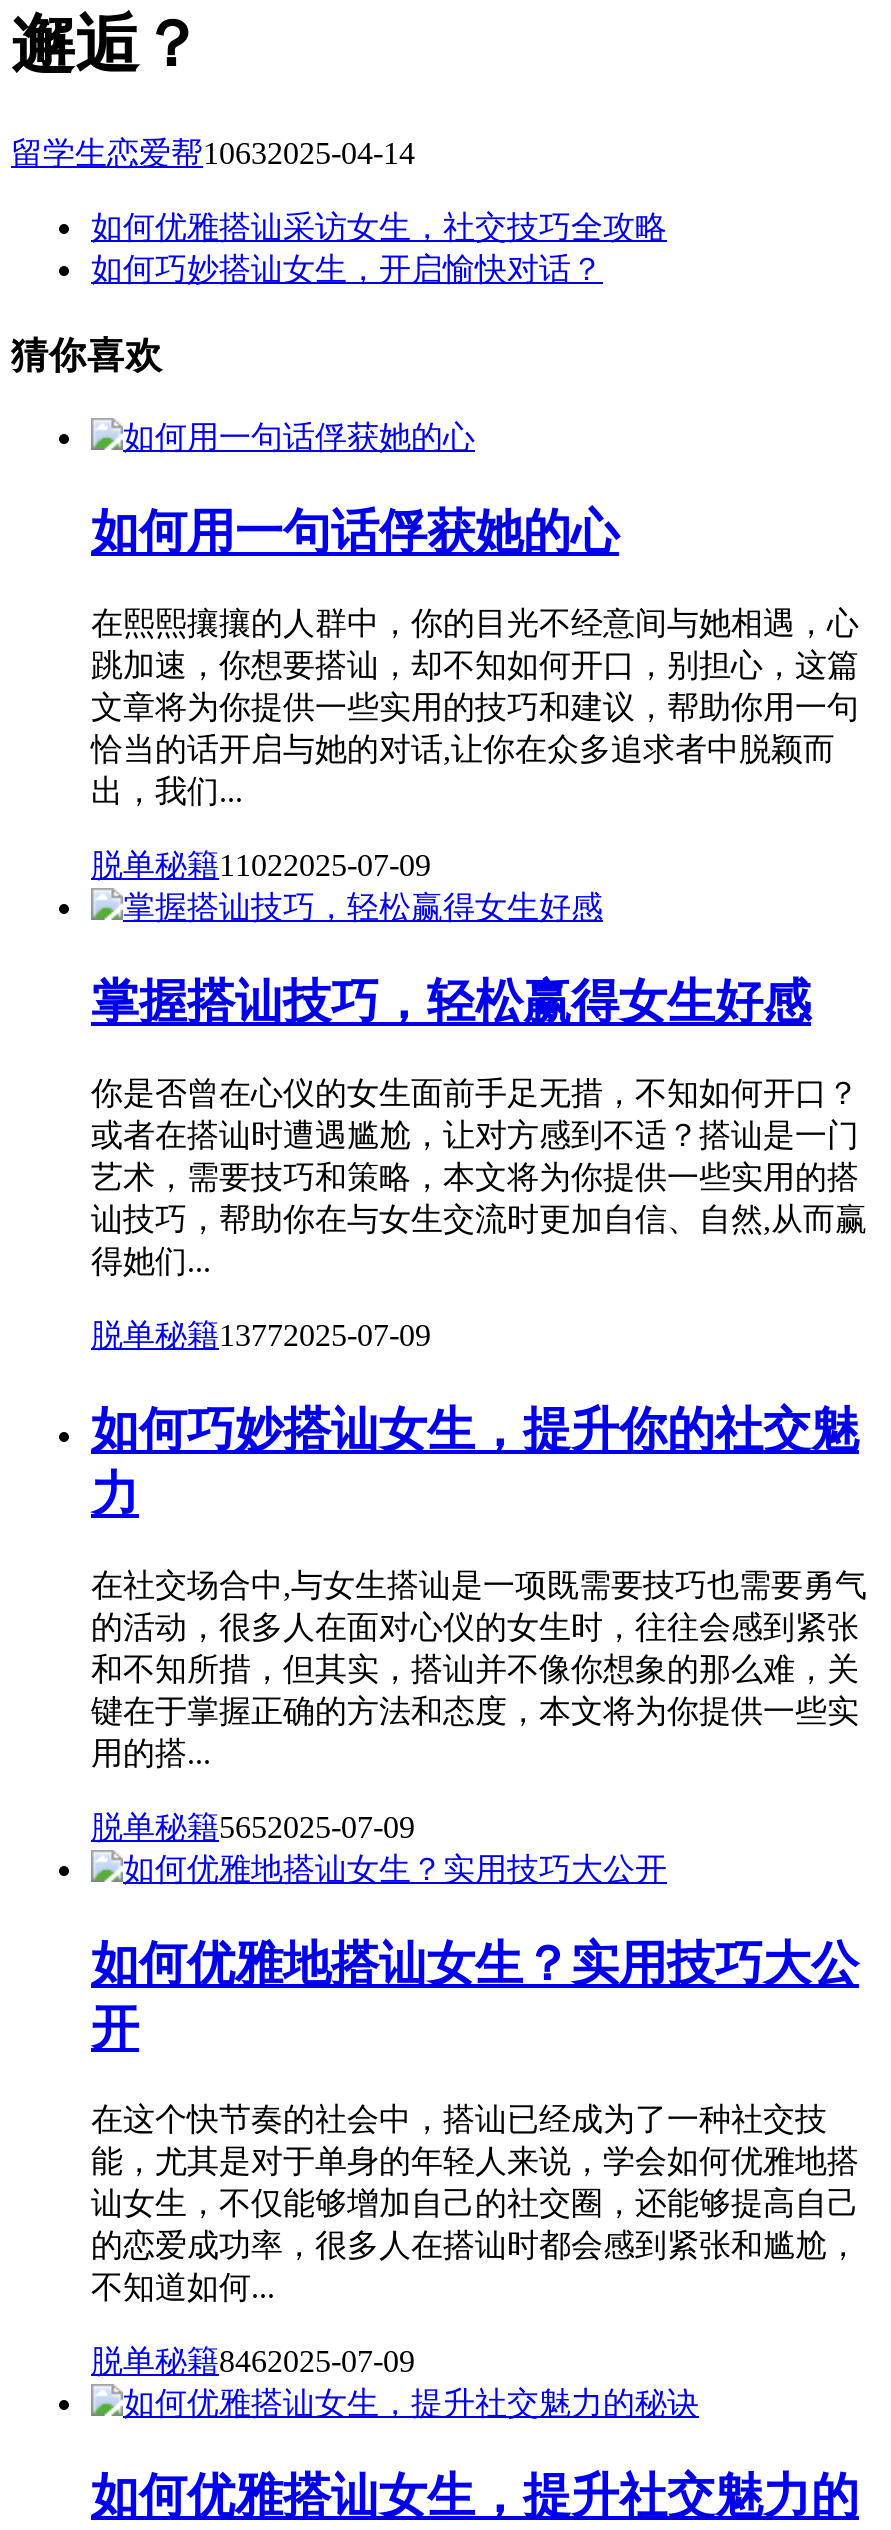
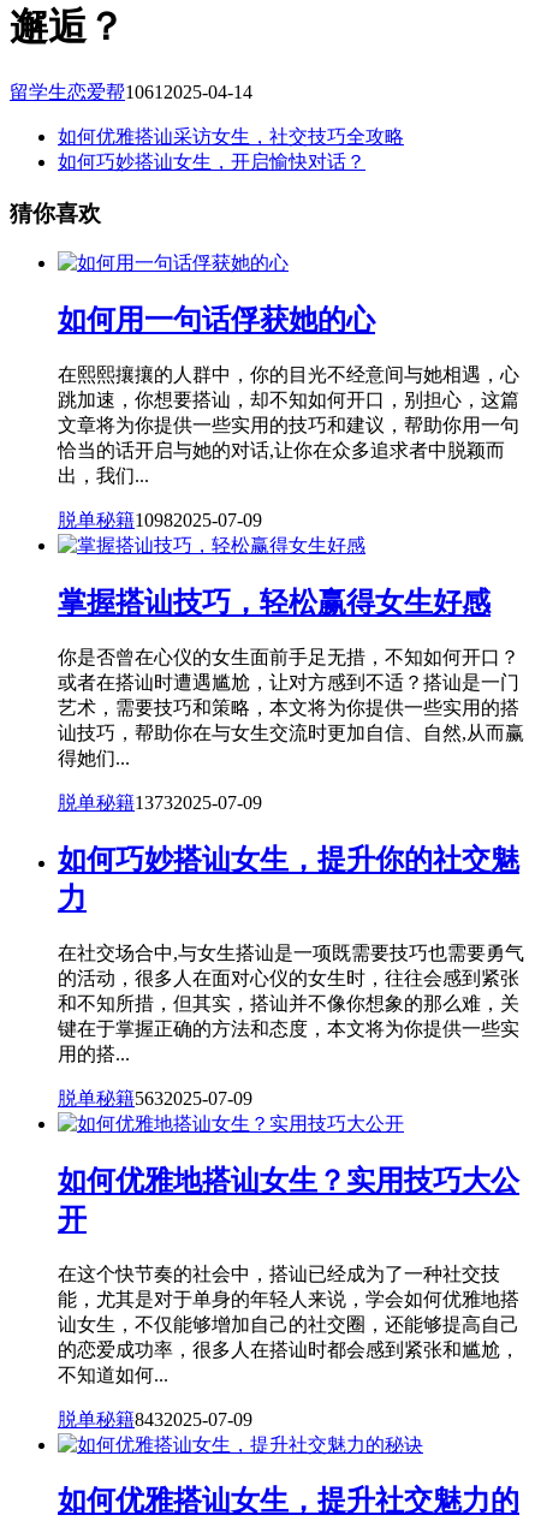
[11,136,415,170] 留学生恋爱帮10632025-04-14 -> [10,82,252,102] 留学生恋爱帮10612025-04-14
[91,848,431,882] 脱单秘籍11022025-07-09 -> [58,510,262,530] 脱单秘籍10982025-07-09
[91,1318,431,1352] 脱单秘籍13772025-07-09 -> [58,792,262,813] 脱单秘籍13732025-07-09
[91,1810,415,1844] 脱单秘籍5652025-07-09 -> [58,1088,252,1108] 脱单秘籍5632025-07-09
[91,2343,415,2377] 脱单秘籍8462025-07-09 -> [58,1409,252,1429] 脱单秘籍8432025-07-09

